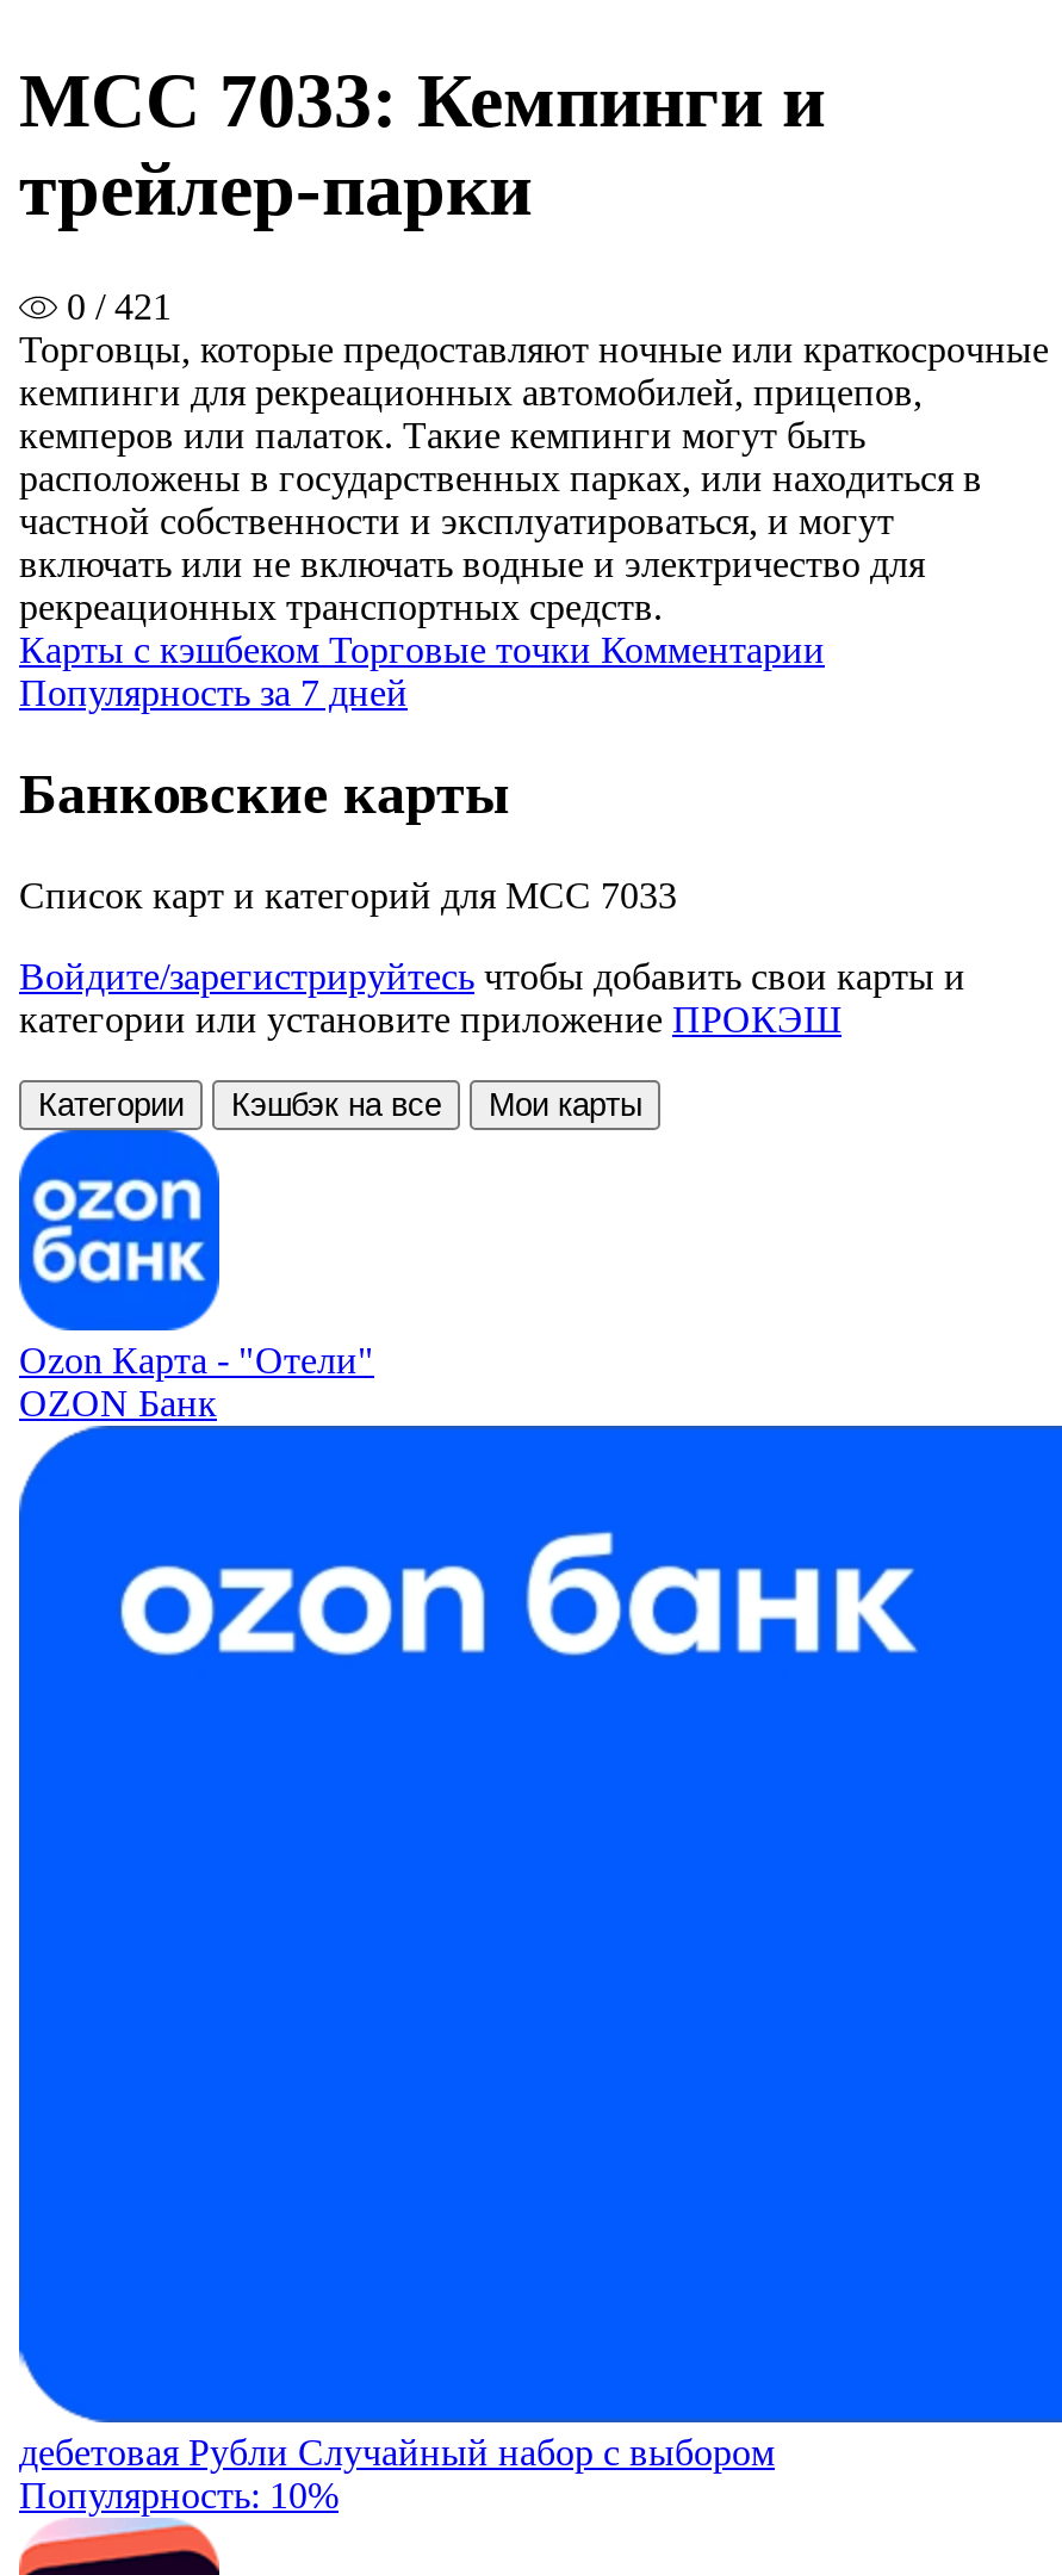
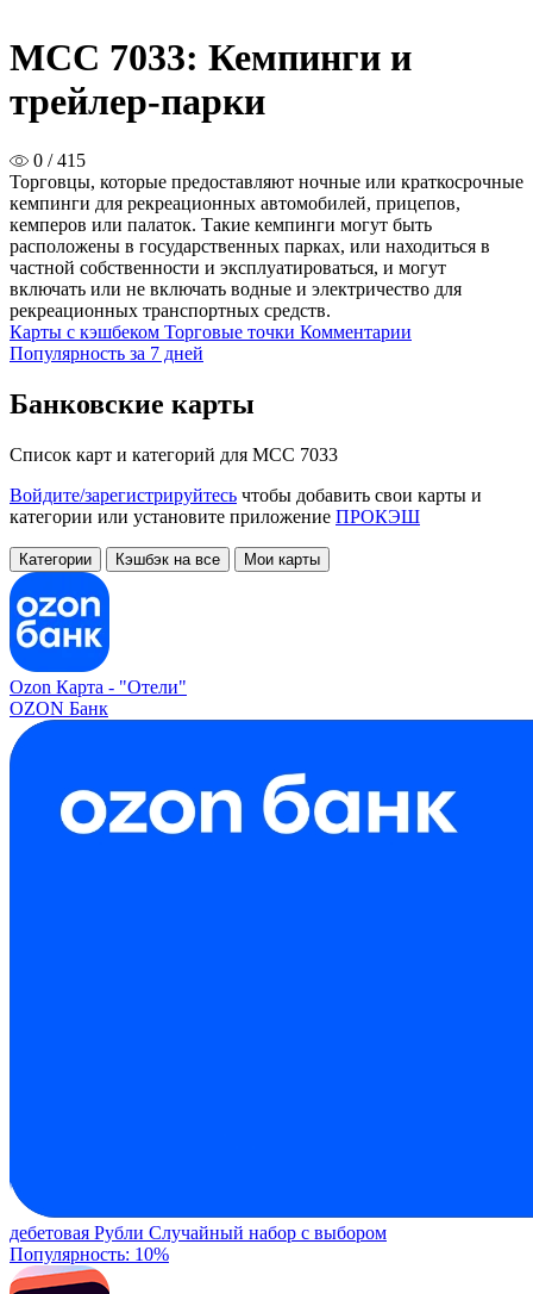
[67,286,172,326] 0 / 421 -> [33,150,86,170] 0 / 415

